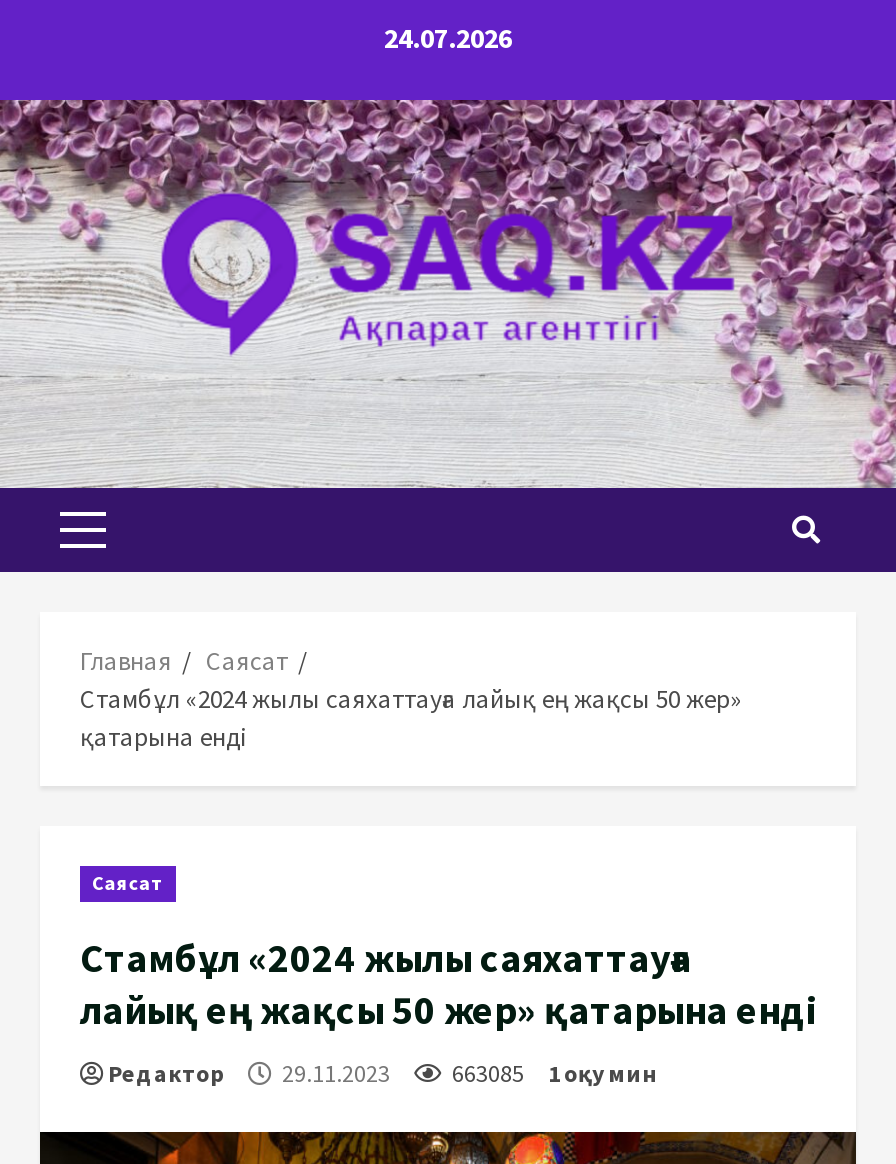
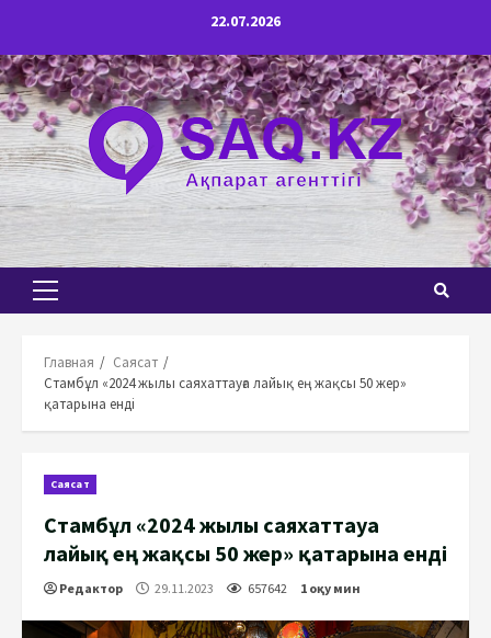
[384,19,512,55] 24.07.2026 -> [210,10,281,30] 22.07.2026
[108,1058,658,1088] Редактор 29.11.2023 663085 1 оқу мин -> [59,580,361,596] Редактор 29.11.2023 657642 1 оқу мин

